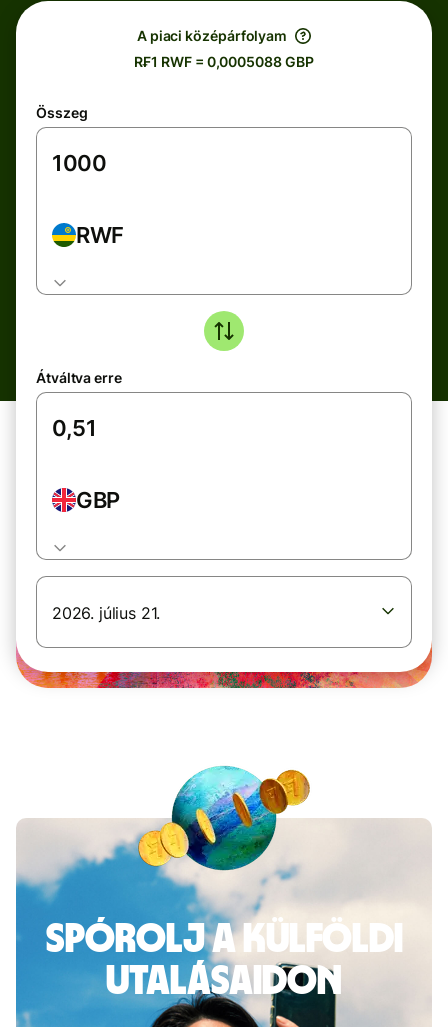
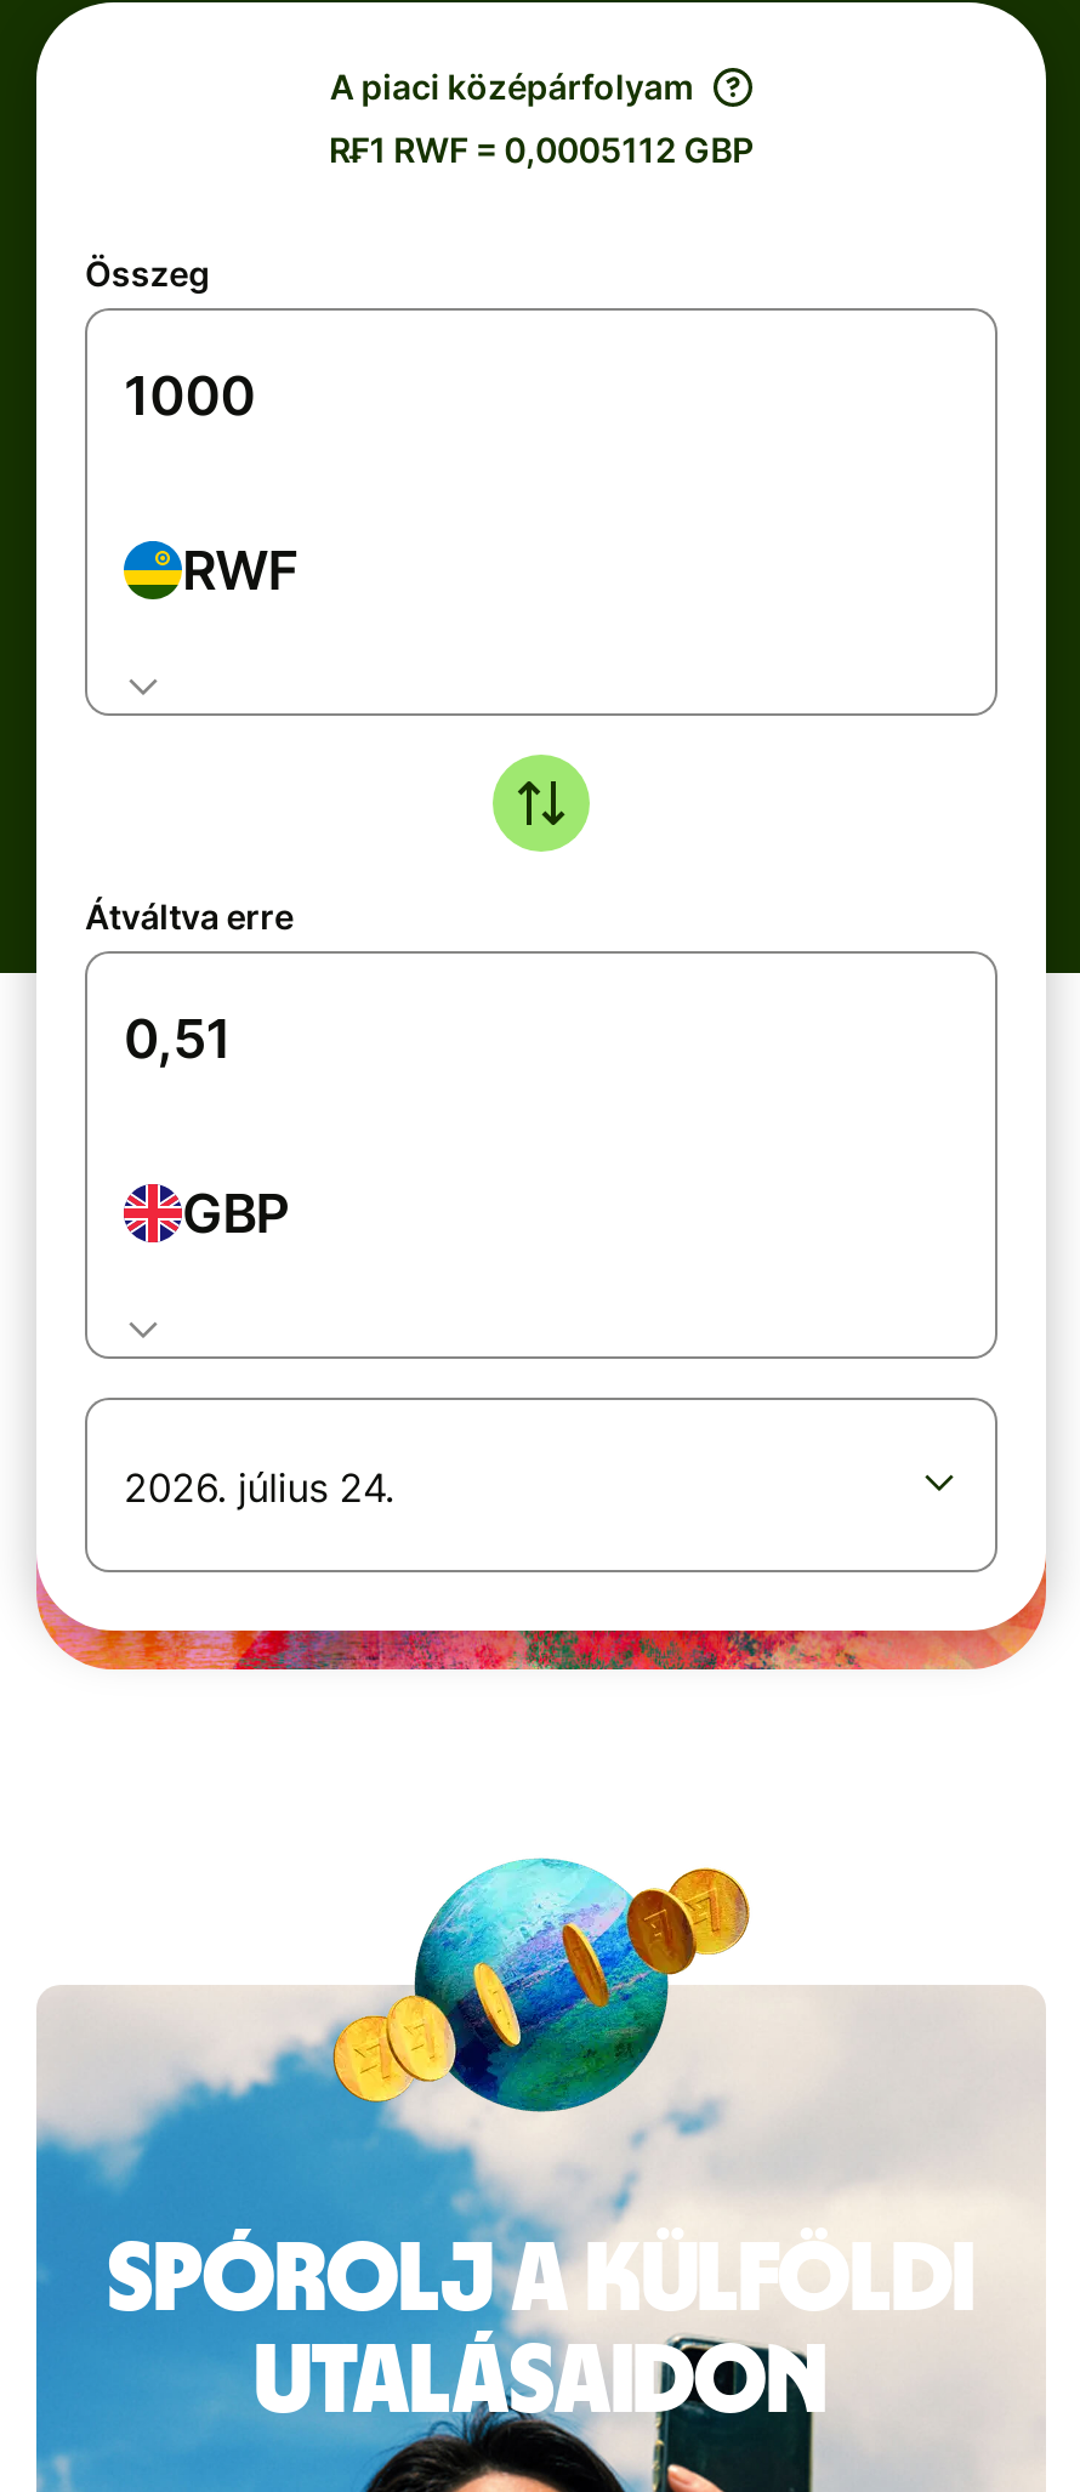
[134,53,313,70] R₣1 RWF = 0,0005088 GBP -> [329,129,754,170] R₣1 RWF = 0,0005112 GBP
[52,603,160,623] 2026. július 21. -> [124,1463,394,1512] 2026. július 24.

